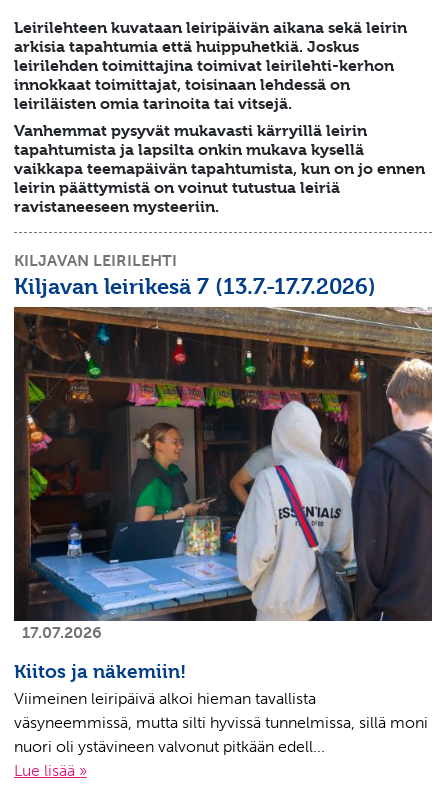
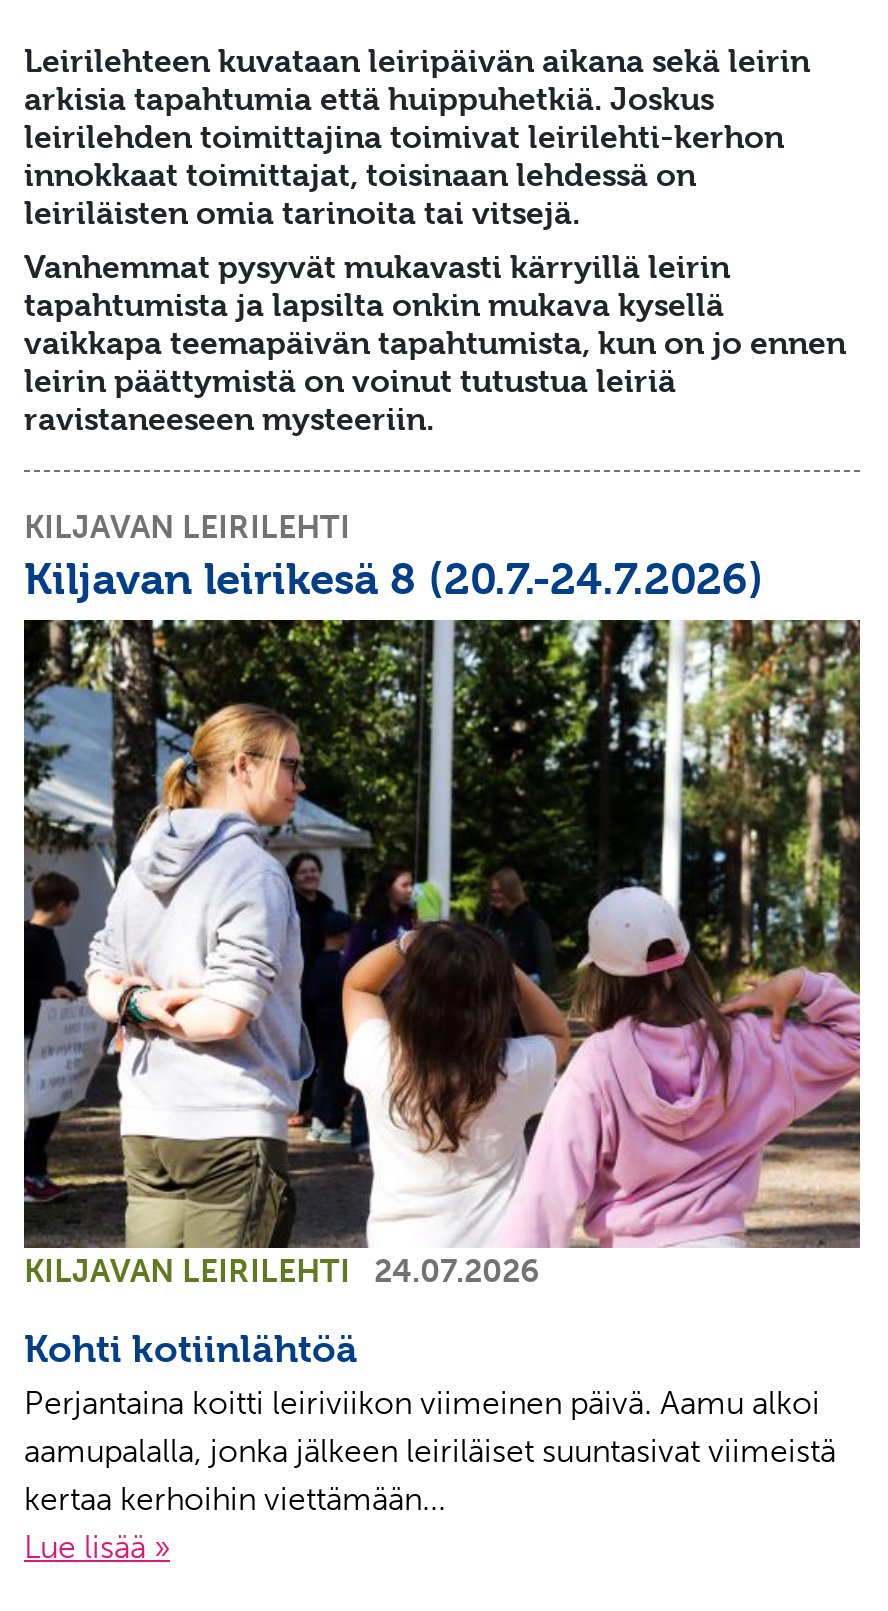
[14,273,376,299] Kiljavan leirikesä 7 (13.7.-17.7.2026) -> [24,552,764,604] Kiljavan leirikesä 8 (20.7.-24.7.2026)
[13,307,433,641] [image] | 17.07.2026 -> [22,618,862,1289] [image] | KILJAVAN LEIRILEHTI | 24.07.2026
[14,660,428,755] Kiitos ja näkemiin! | Viimeinen leiripäivä alkoi hieman tavallista | väsyneemmissä, mutta silti hyvissä tunnelmissa, sillä moni | nuori oli ystävineen valvonut pitkään edell... -> [24,1327,836,1517] Kohti kotiinlähtöä | Perjantaina koitti leiriviikon viimeinen päivä. Aamu alkoi | aamupalalla, jonka jälkeen leiriläiset suuntasivat viimeistä | kertaa kerhoihin viettämään...

